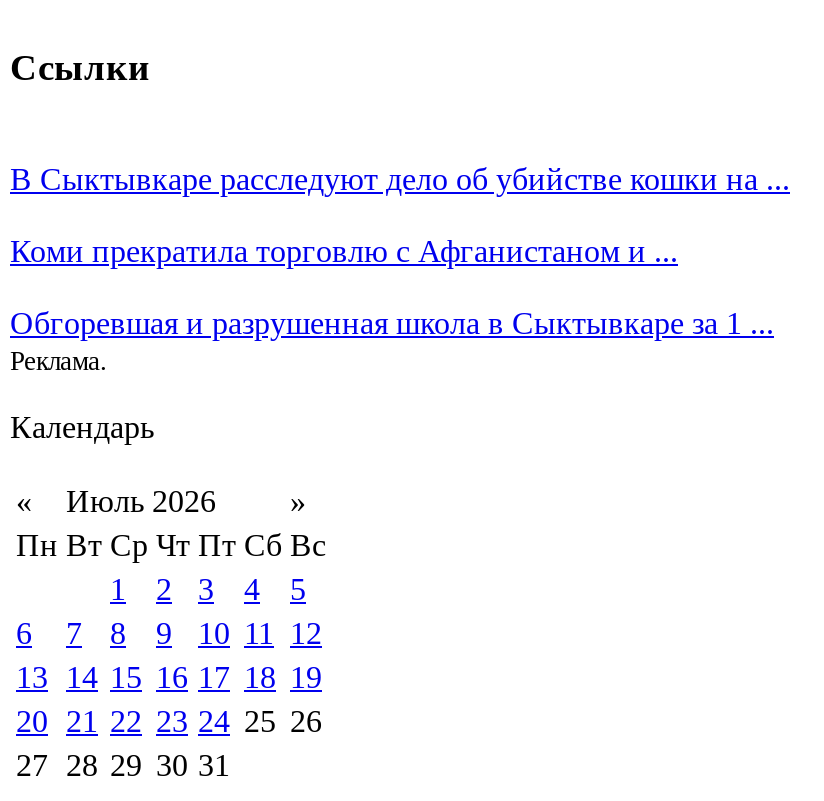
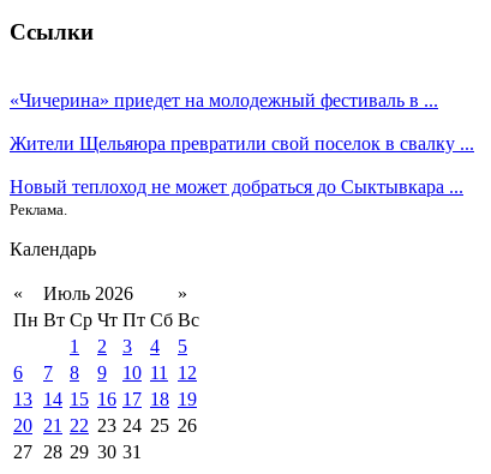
[10,163,790,197] В Сыктывкаре расследуют дело об убийстве кошки на ... -> [10,90,438,110] «Чичерина» приедет на молодежный фестиваль в ...
[10,235,678,269] Коми прекратила торговлю с Афганистаном и ... -> [10,133,474,153] Жители Щельяюра превратили свой поселок в свалку ...
[10,307,774,341] Обгоревшая и разрушенная школа в Сыктывкаре за 1 ... -> [10,176,463,197] Новый теплоход не может добраться до Сыктывкара ...

